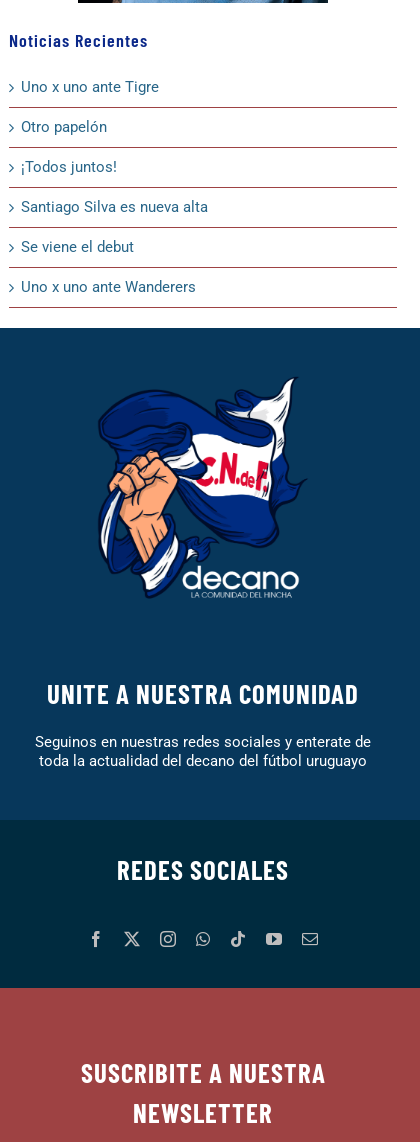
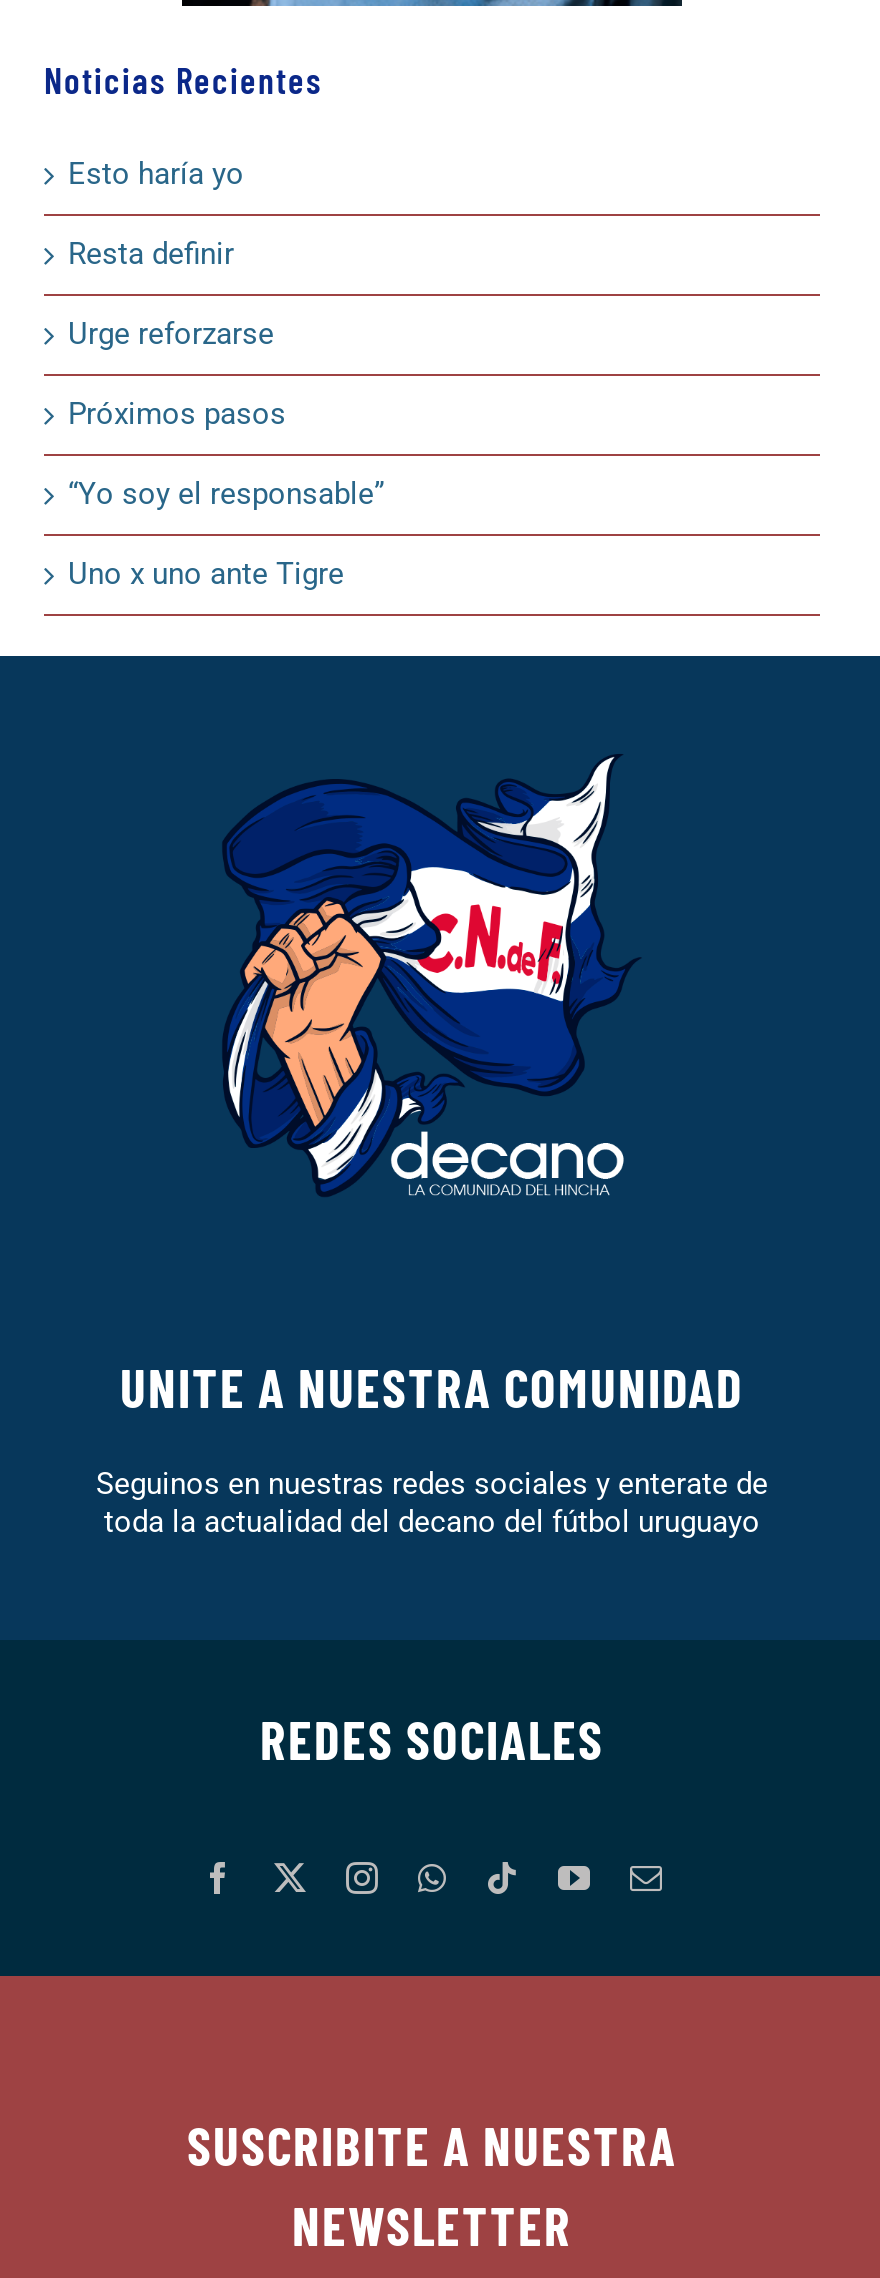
none -> [68,155,384,511] Esto haría yo | Resta definir | Urge reforzarse | Próximos pasos | “Yo soy el responsable”
moved [21,77,159,95] -> [68,555,344,591]: Uno x uno ante Tigre
[21,117,208,295] Otro papelón | ¡Todos juntos! | Santiago Silva es nueva alta | Se viene el debut | Uno x uno ante Wanderers -> none

